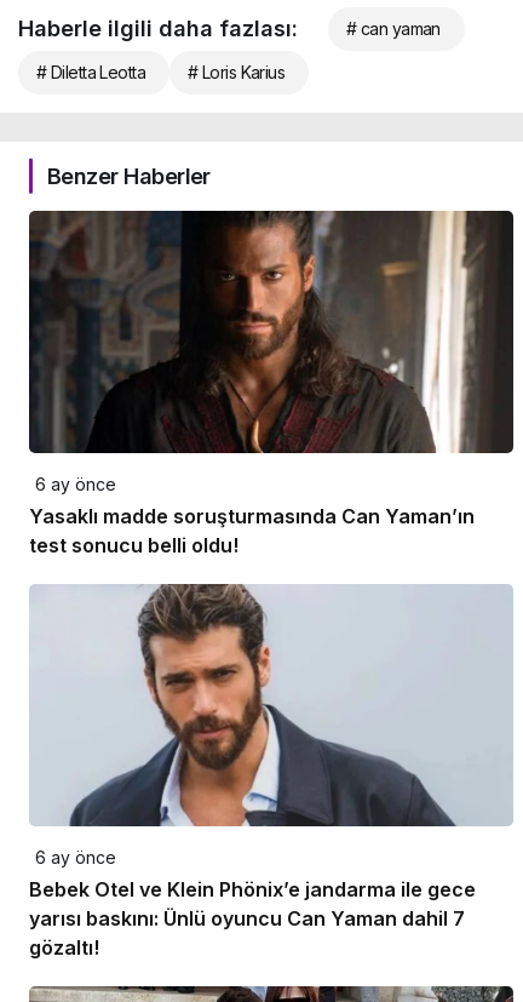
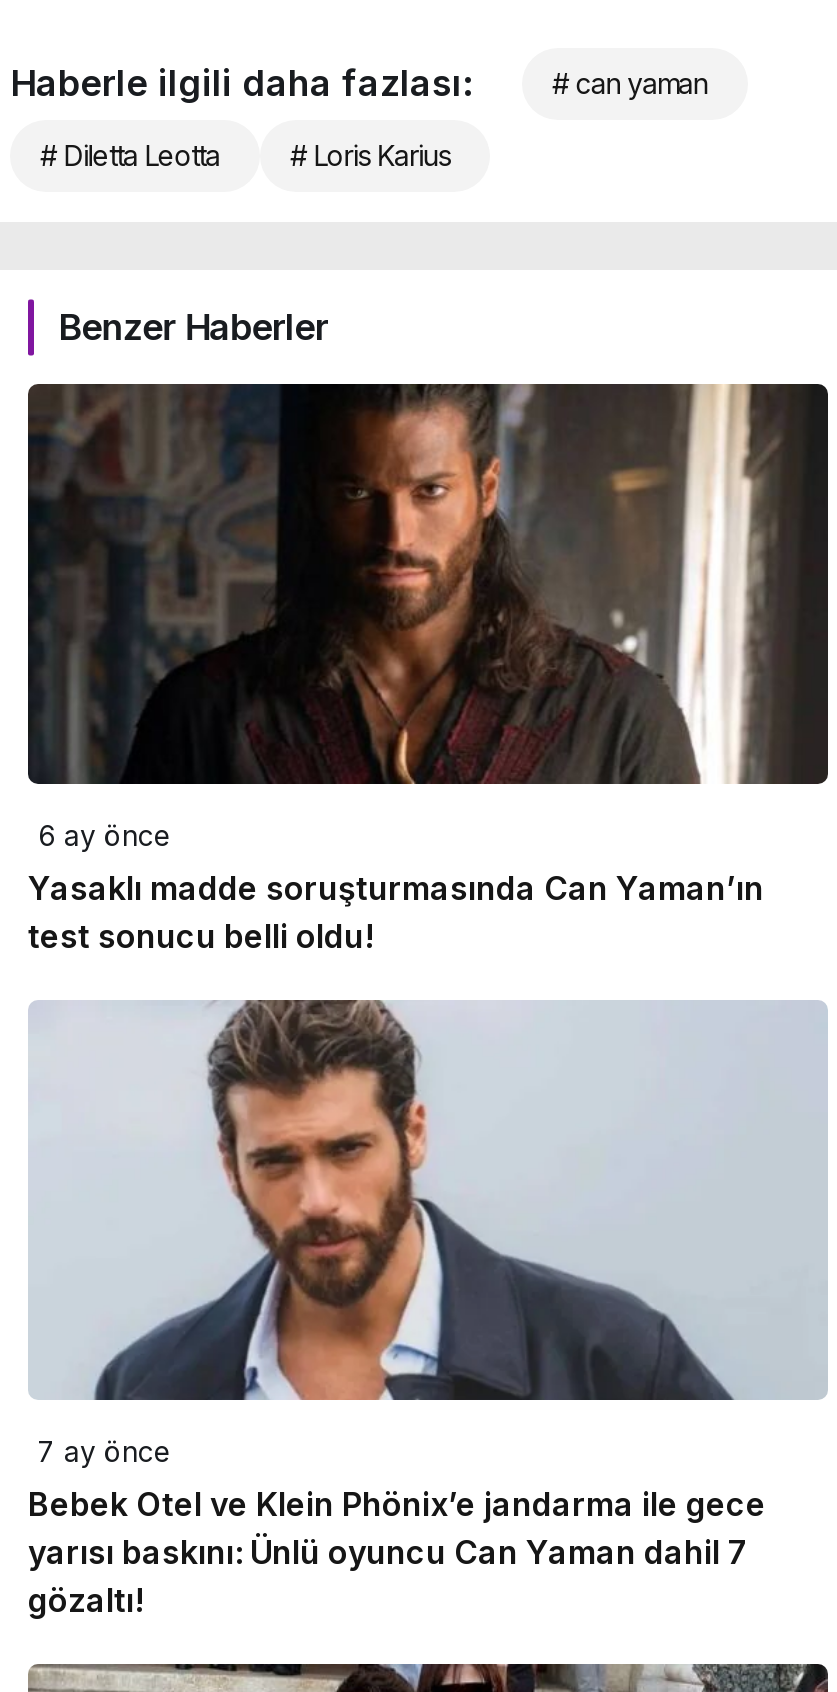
[35,846,116,867] 6 ay önce -> [38,1435,172,1469] 7 ay önce

